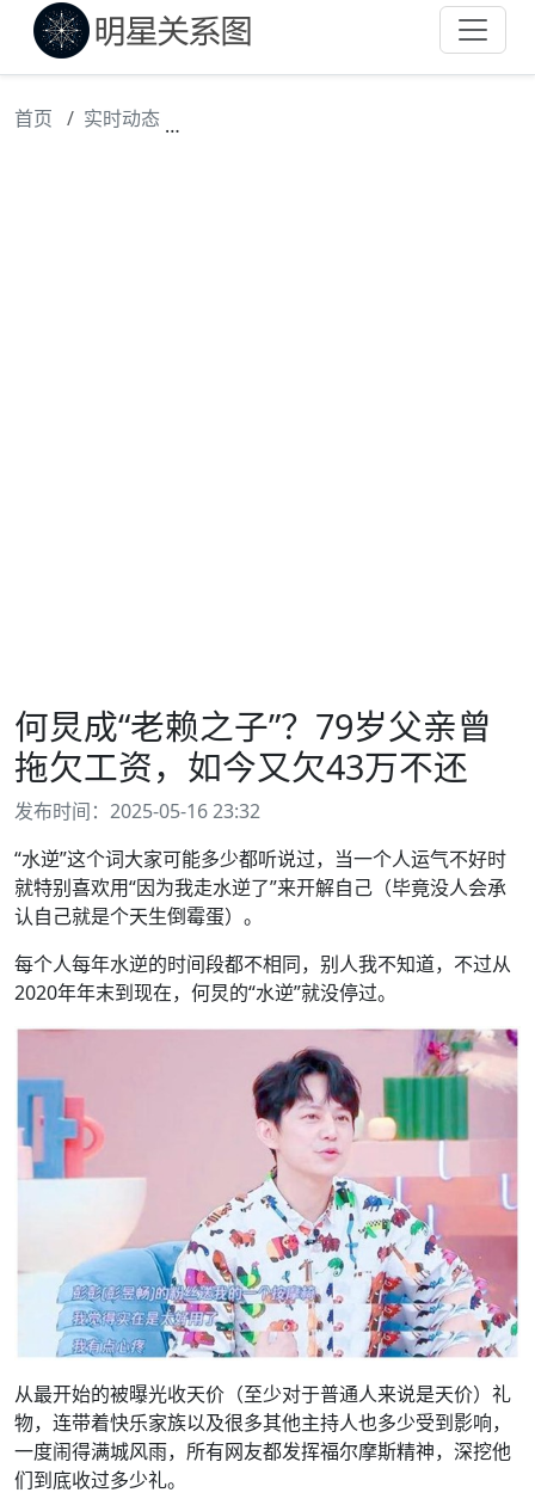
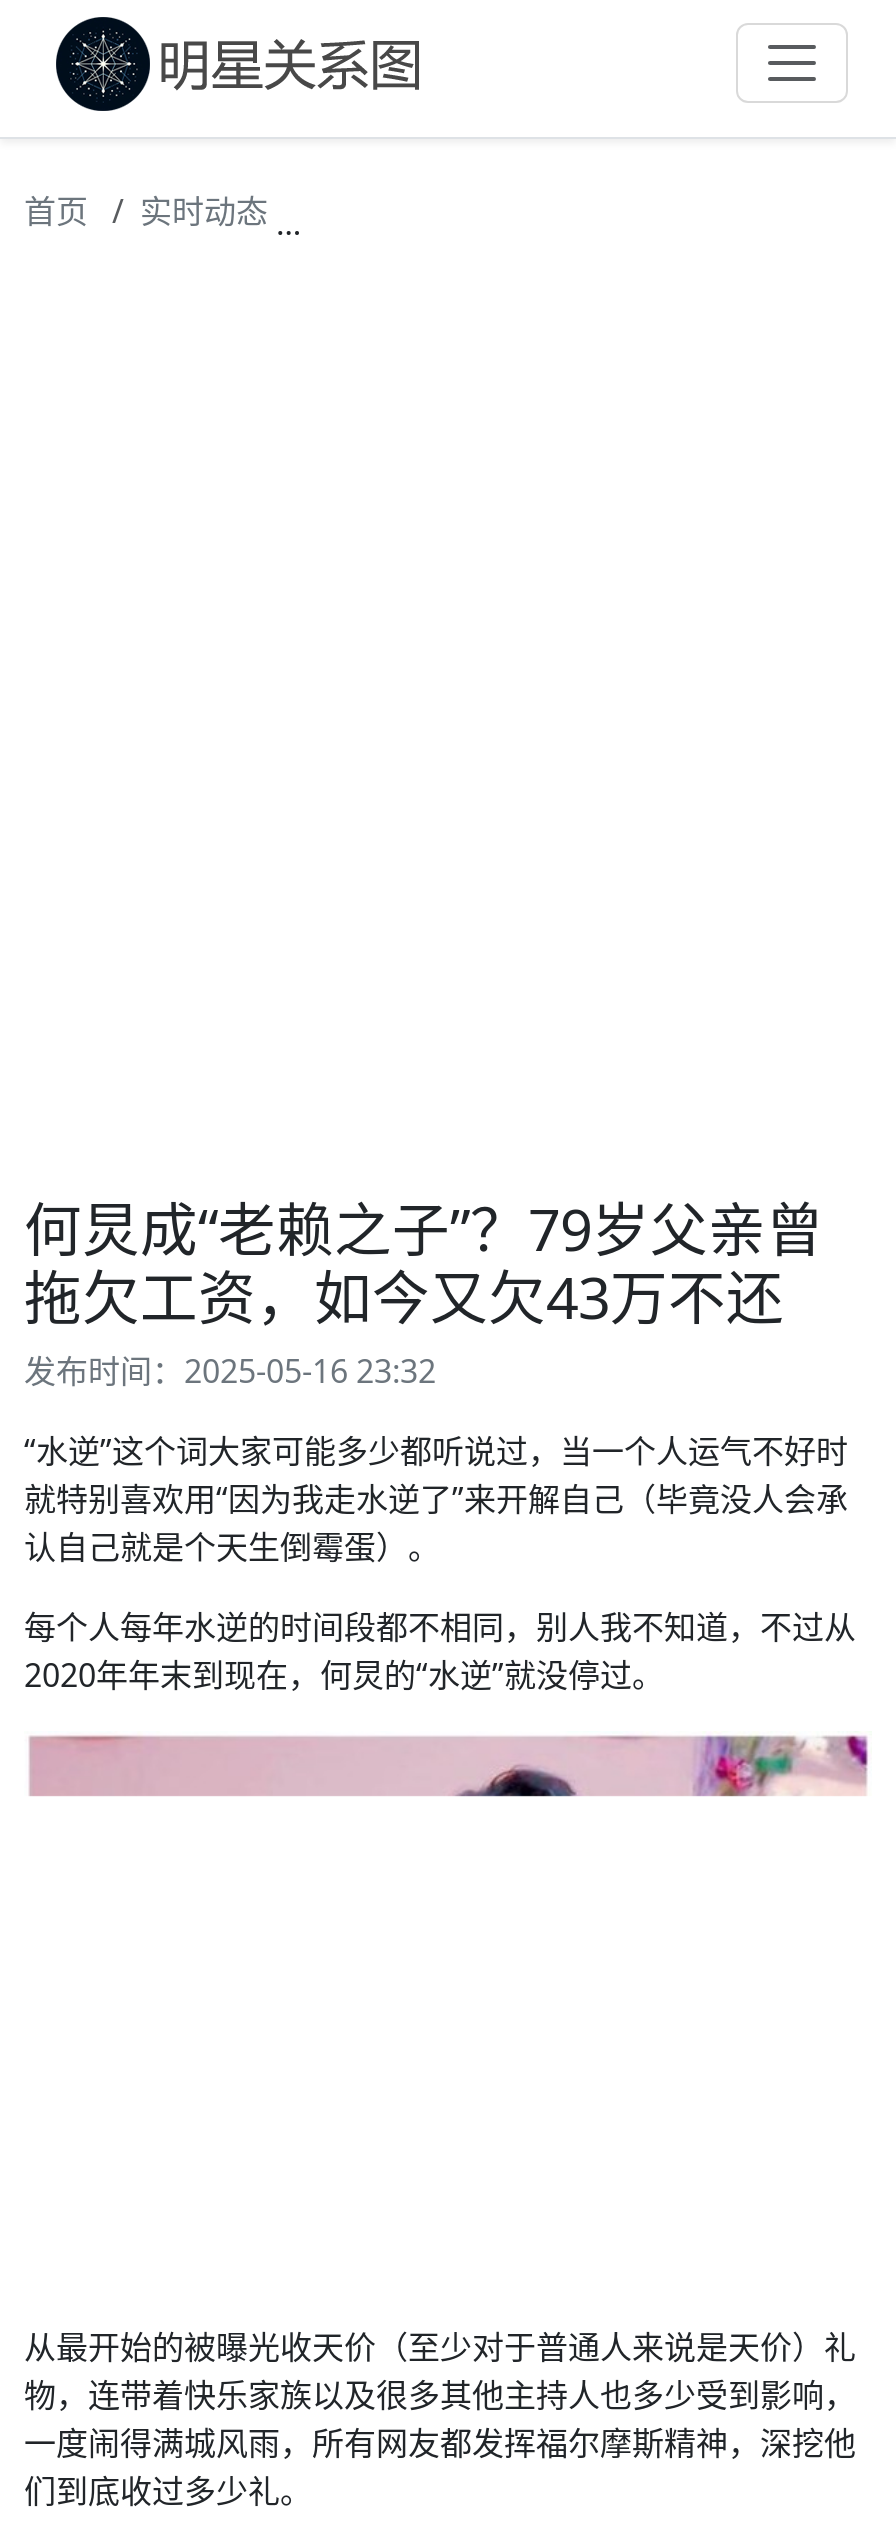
[16,1063,519,1359] [image] -> none

